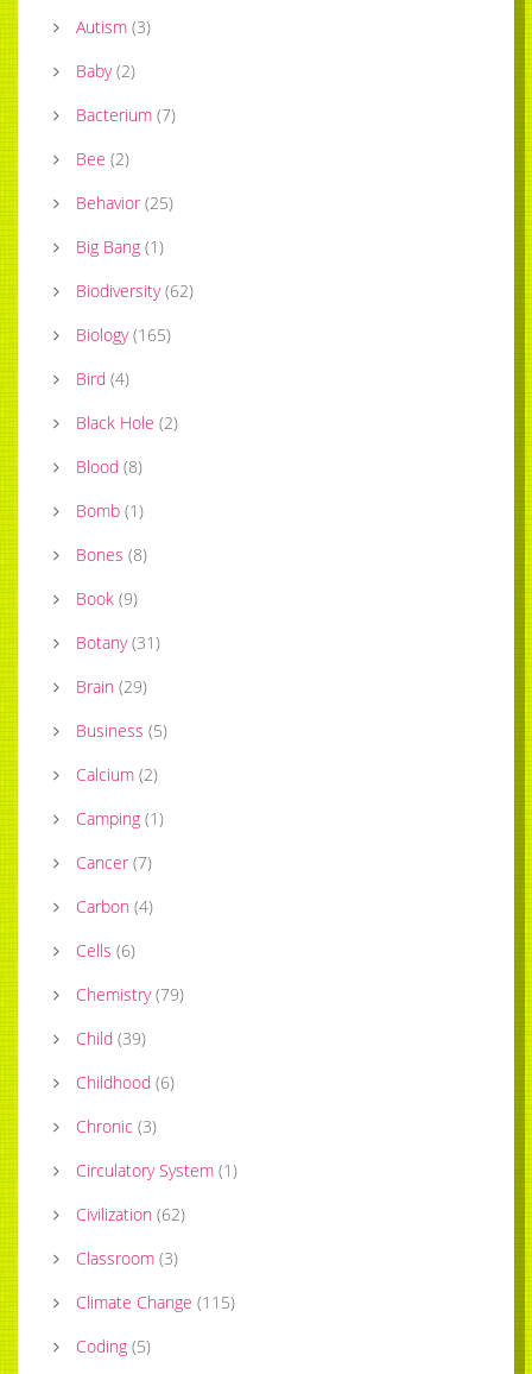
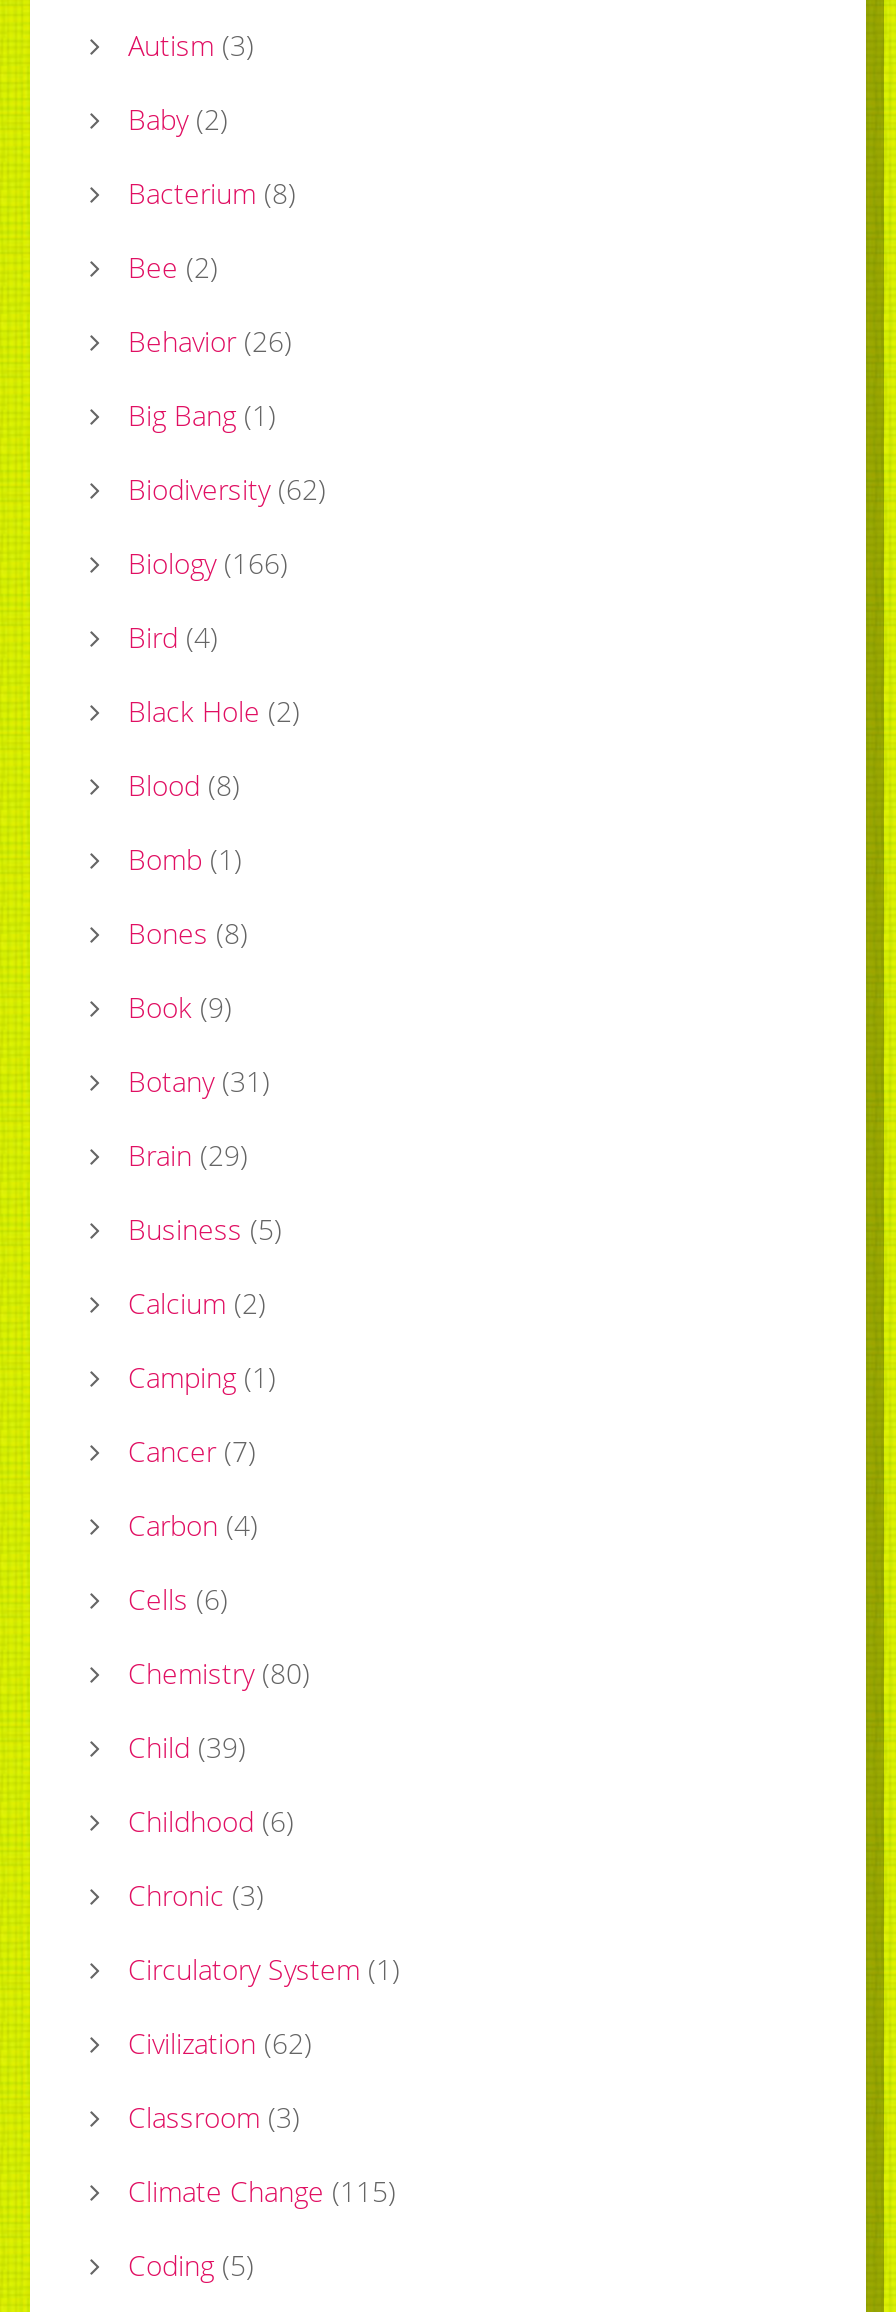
[76,103,176,126] Bacterium (7) -> [128,174,296,212] Bacterium (8)
[76,191,173,214] Behavior (25) -> [128,322,292,360] Behavior (26)
[76,323,171,346] Biology (165) -> [128,544,288,582] Biology (166)
[76,983,184,1005] Chemistry (79) -> [128,1654,310,1692] Chemistry (80)

